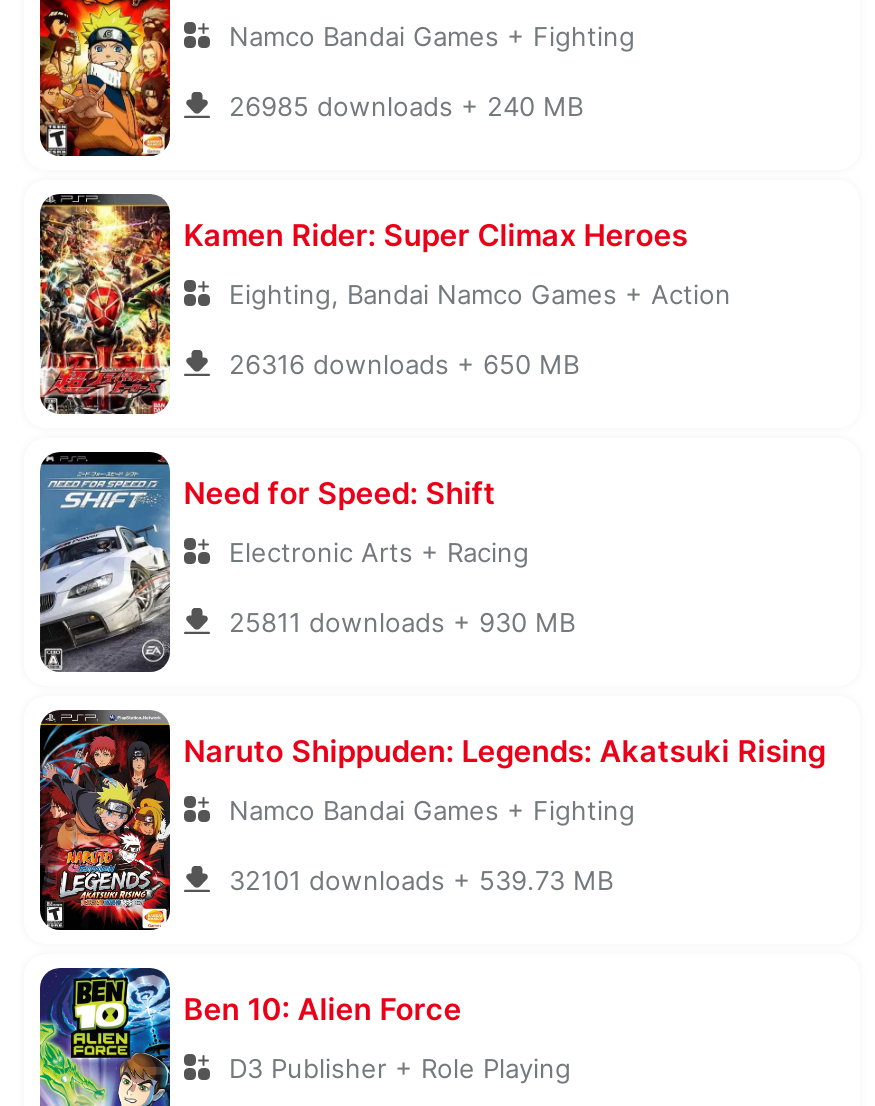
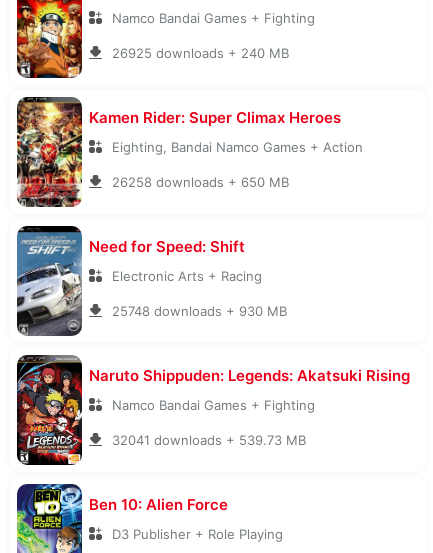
[229,90,583,122] 26985 downloads + 240 MB -> [111,45,288,61] 26925 downloads + 240 MB
[229,348,579,380] 26316 downloads + 650 MB -> [111,174,288,190] 26258 downloads + 650 MB
[229,606,575,638] 25811 downloads + 930 MB -> [111,303,286,319] 25748 downloads + 930 MB
[229,864,613,896] 32101 downloads + 539.73 MB -> [111,432,305,448] 32041 downloads + 539.73 MB

